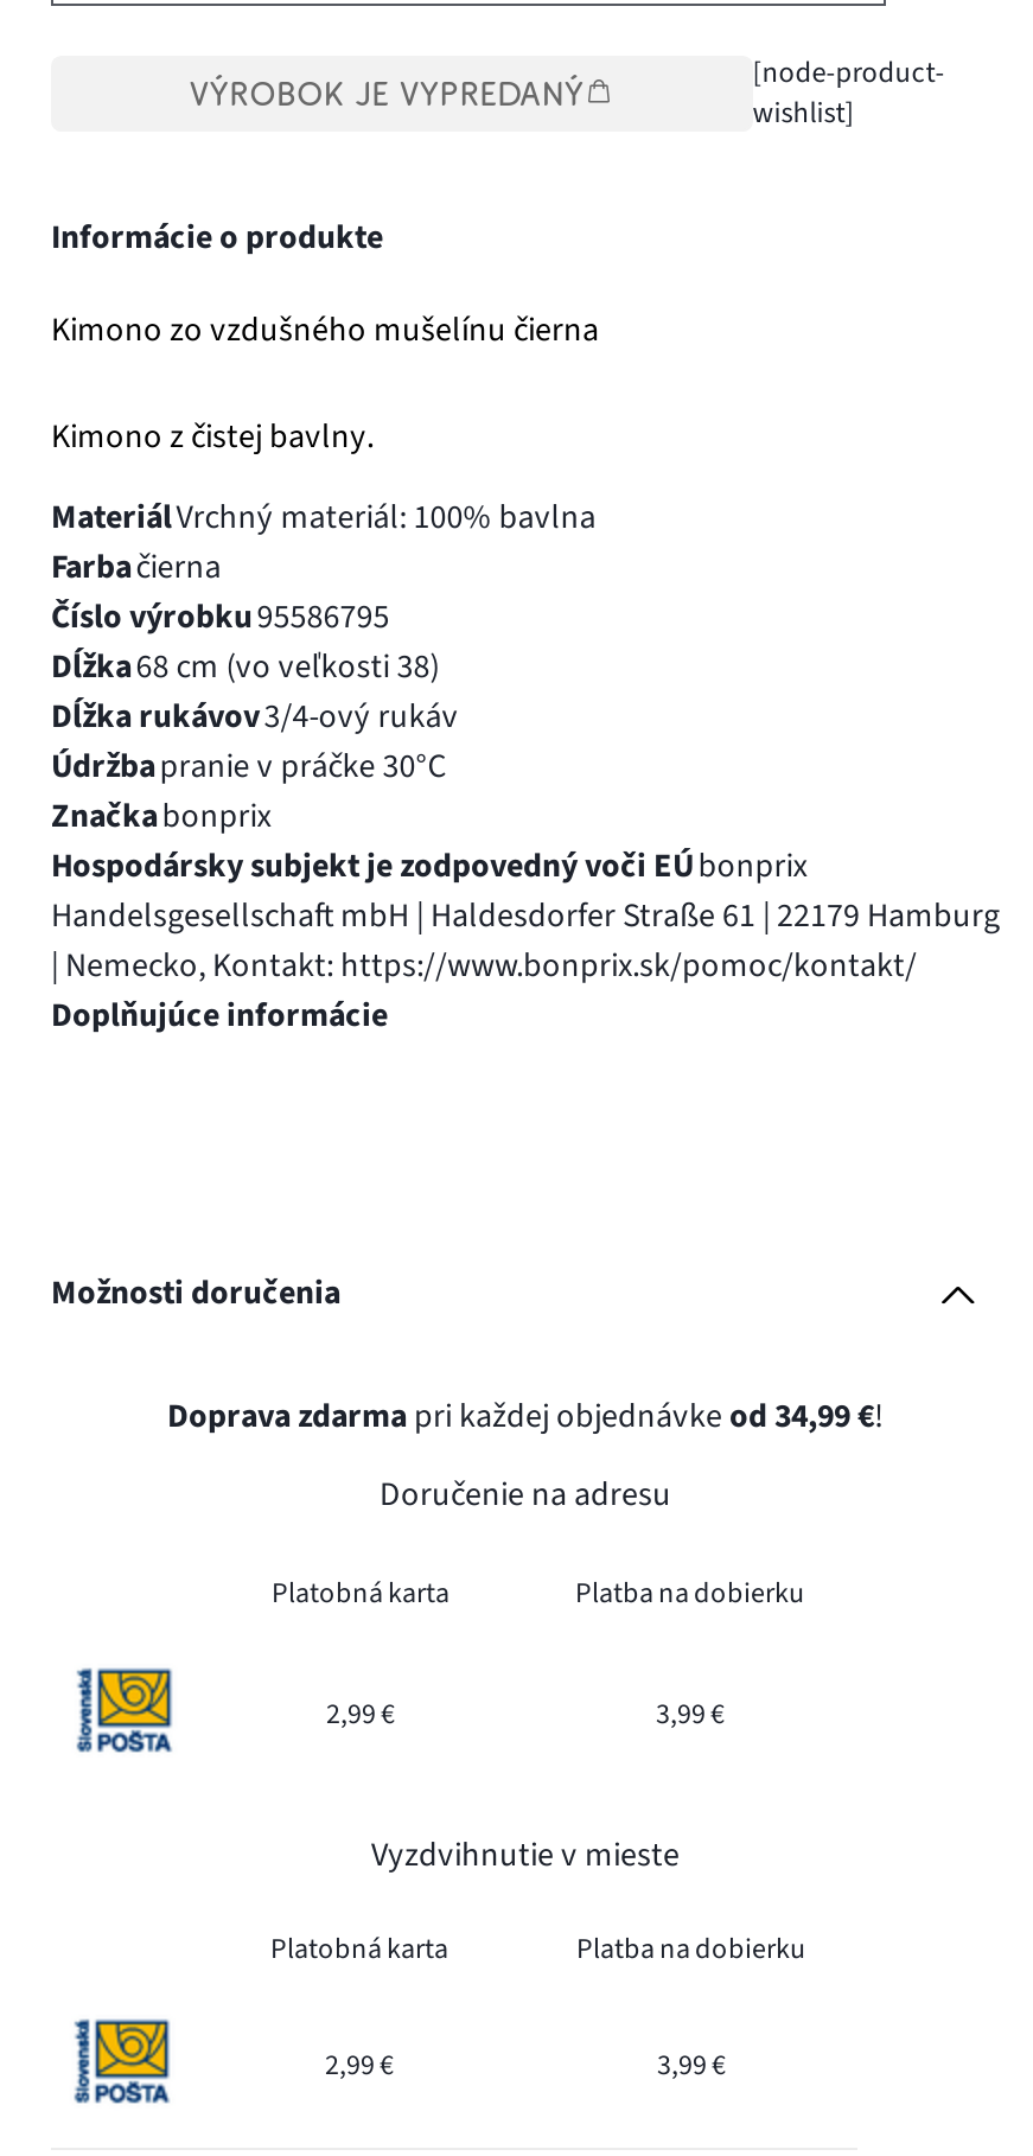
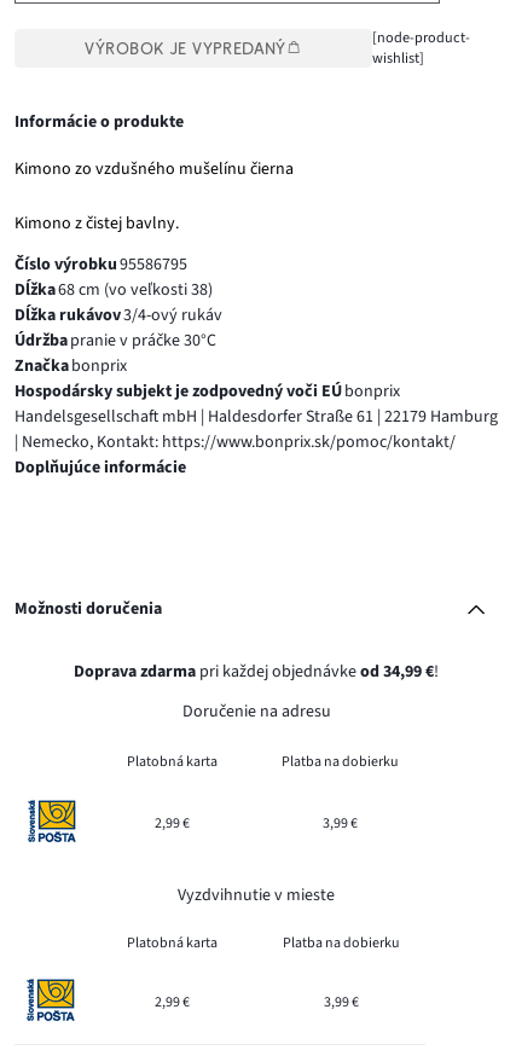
[51,495,596,592] Materiál Vrchný materiál: 100% bavlna | Farba čierna -> none

